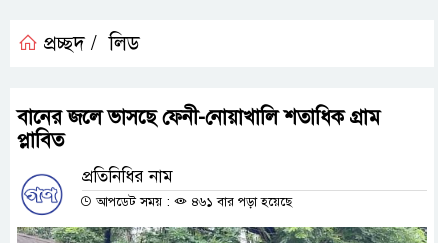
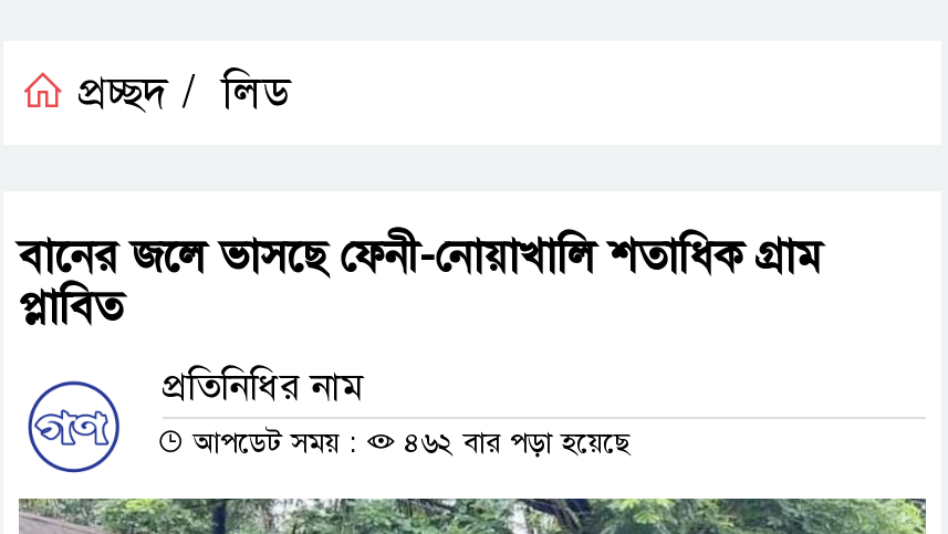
[92,194,292,210] আপডেট সময় : ৪৬১ বার পড়া হয়েছে -> [185,426,629,461] আপডেট সময় : ৪৬২ বার পড়া হয়েছে

